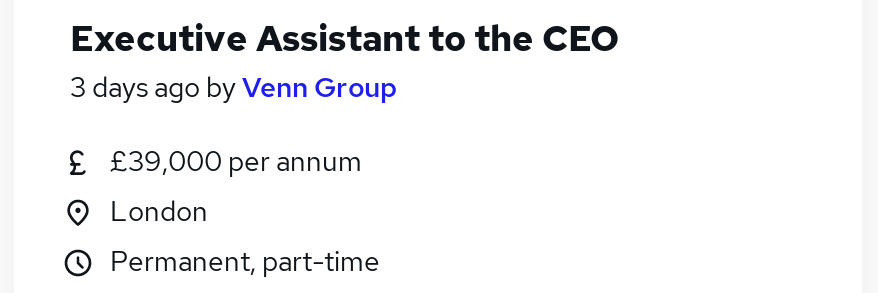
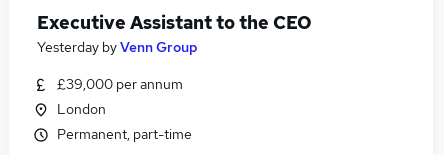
[70,69,398,105] 3 days ago by Venn Group -> [37,38,198,56] Yesterday by Venn Group

